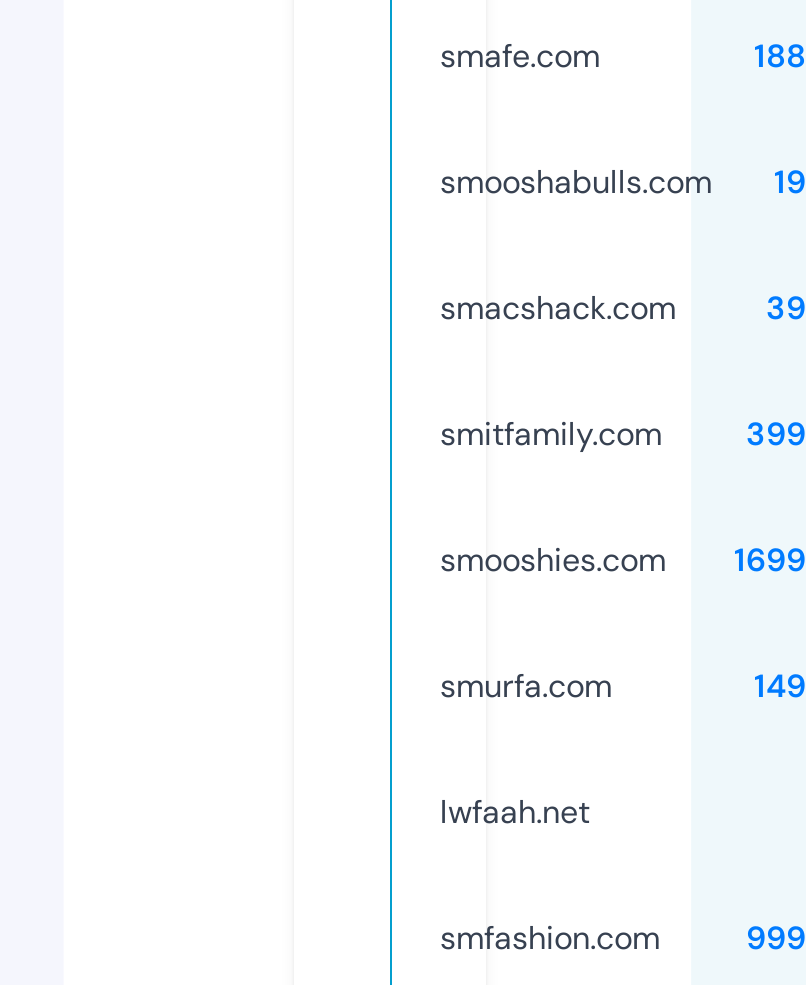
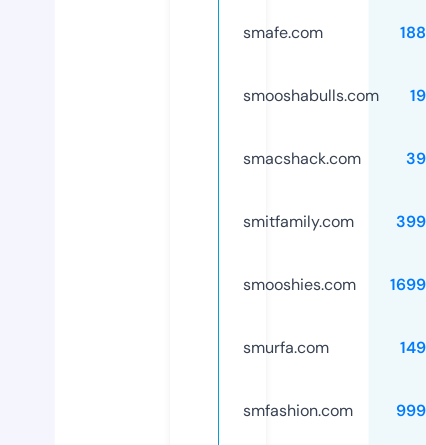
[440,791,590,833] lwfaah.net -> none

